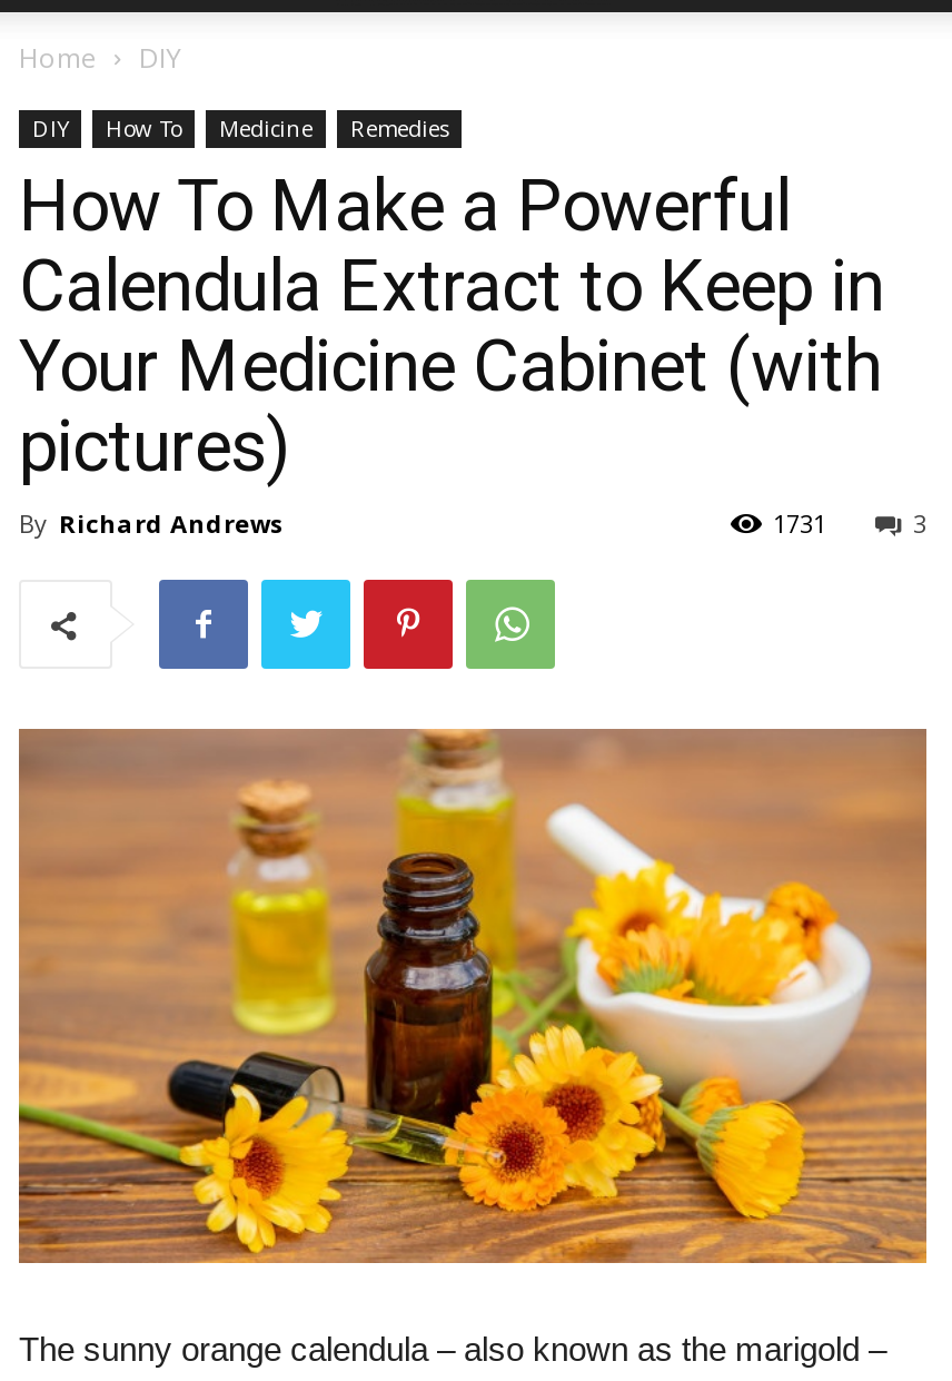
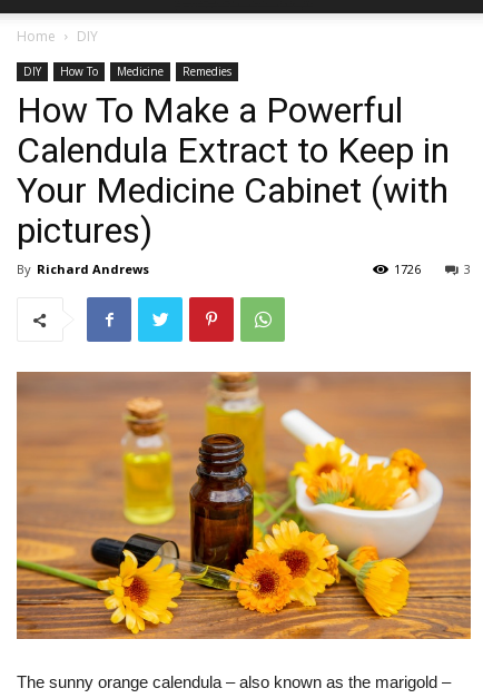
[773,506,826,540] 1731 -> [394,260,421,277] 1726

